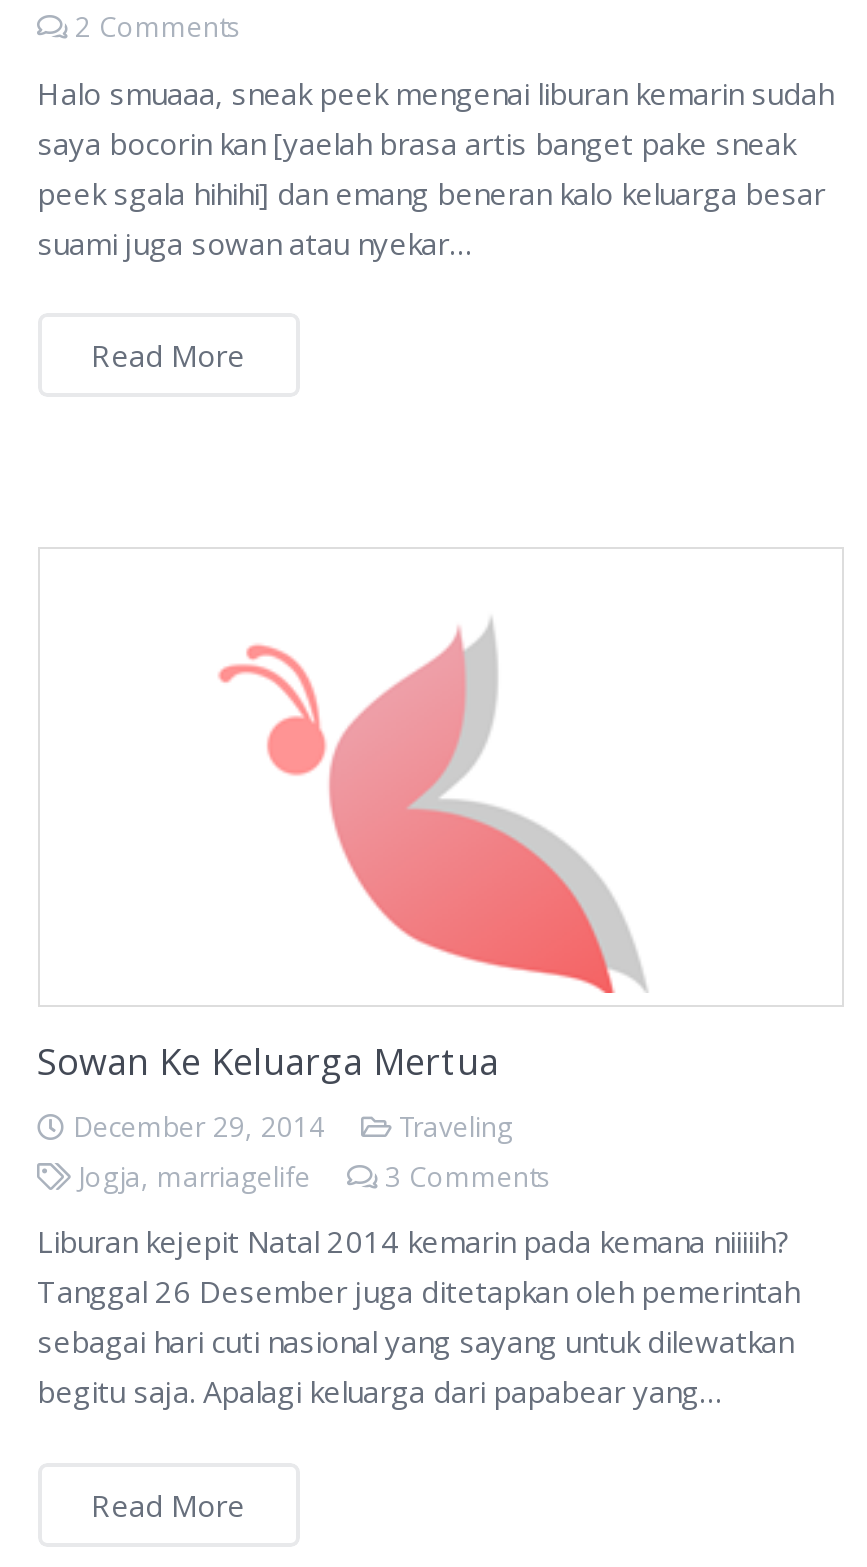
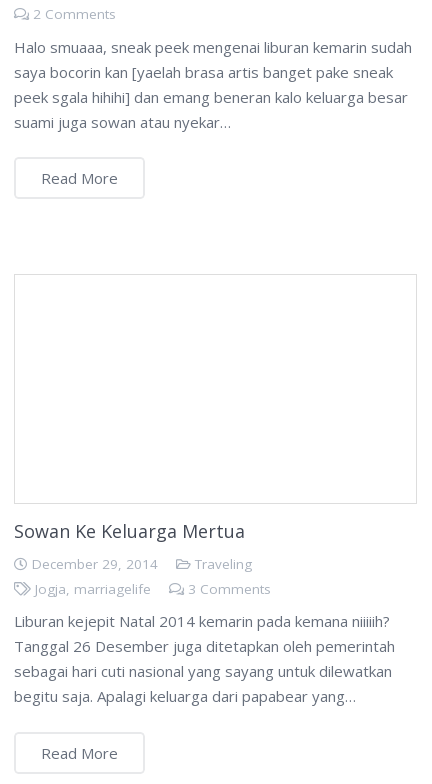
[216,617,648,995] [image] -> none

